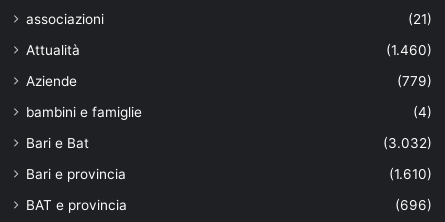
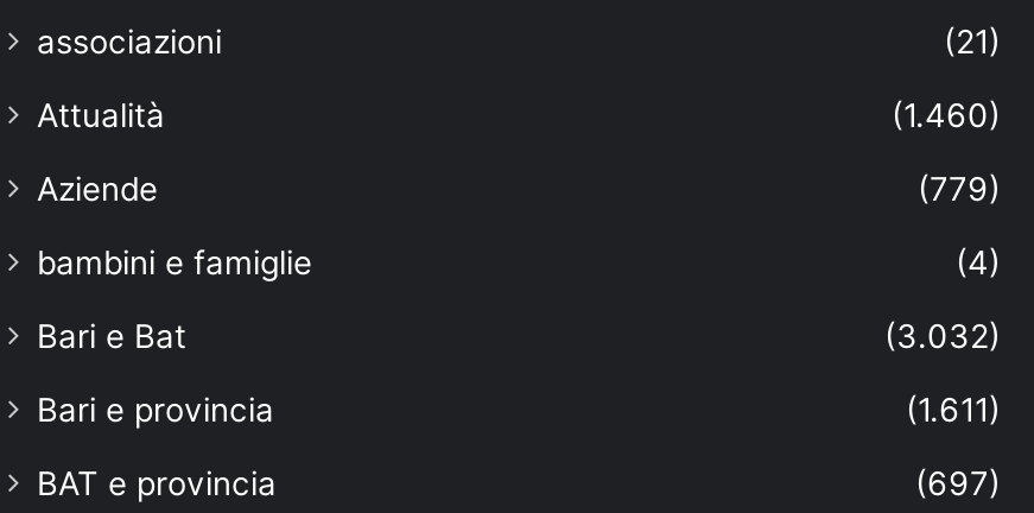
[389,166,432,182] (1.610) -> [906,390,1001,428] (1.611)
[395,197,432,213] (696) -> [915,464,1001,502] (697)

